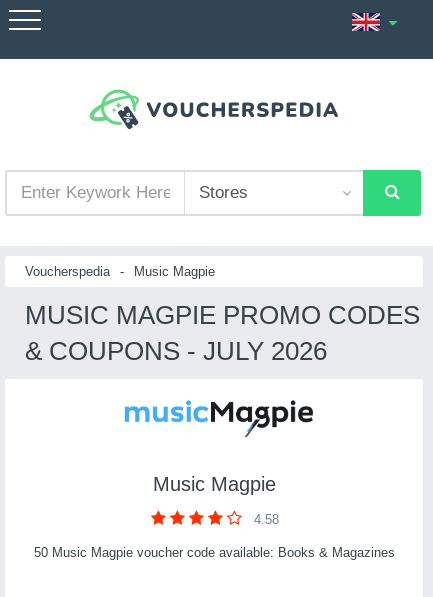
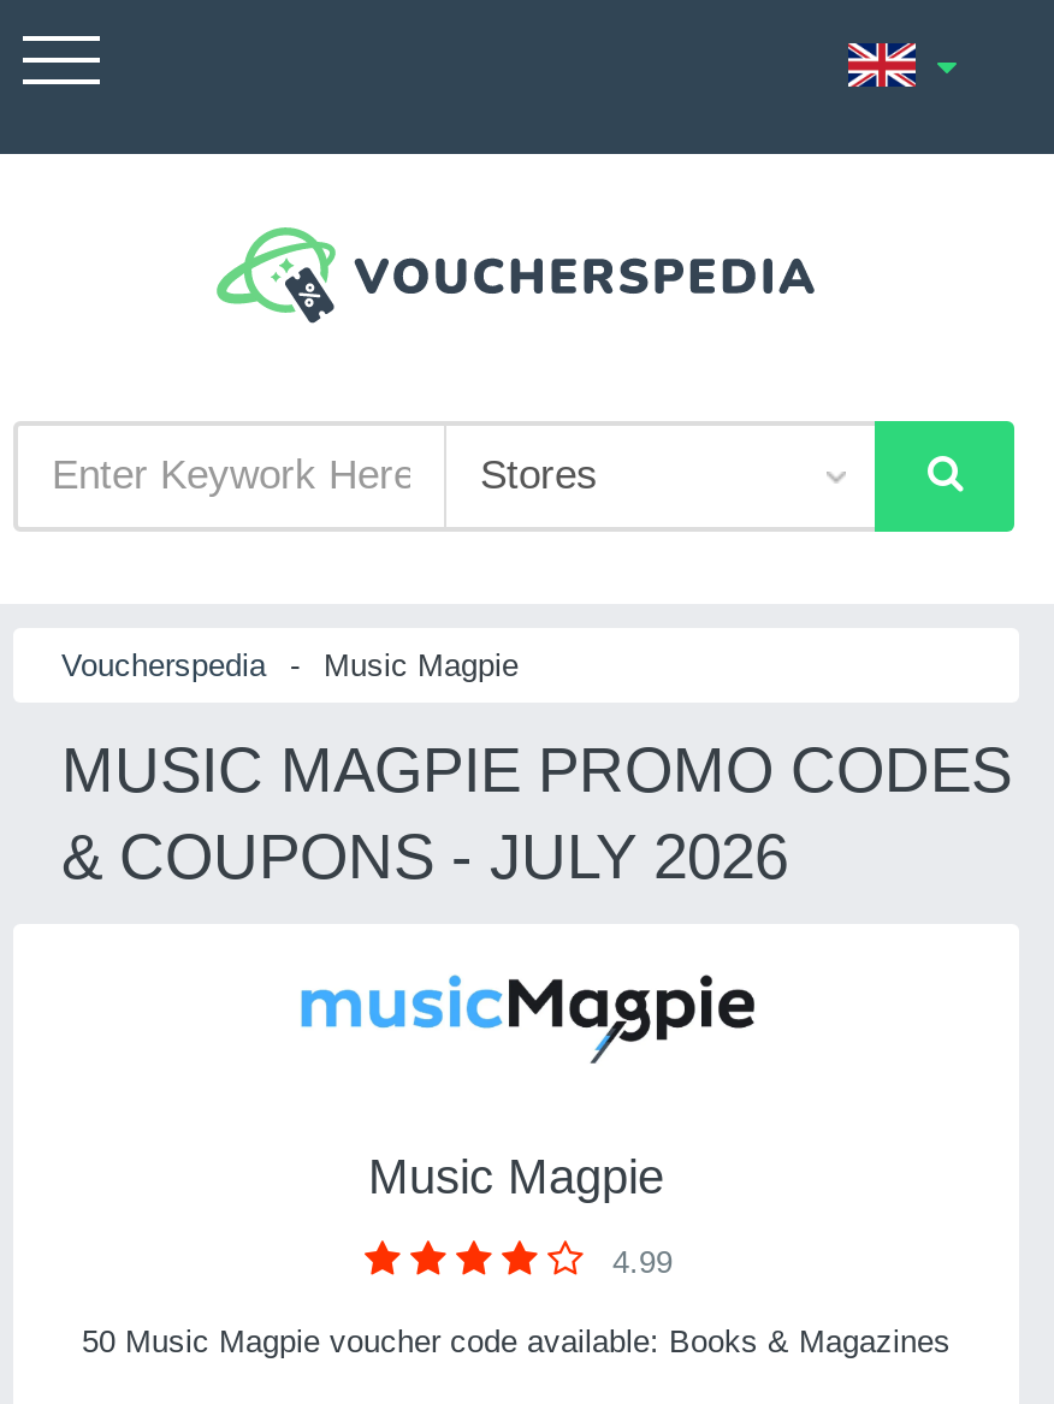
[254,512,279,527] 4.58 -> [612,1244,673,1280] 4.99

